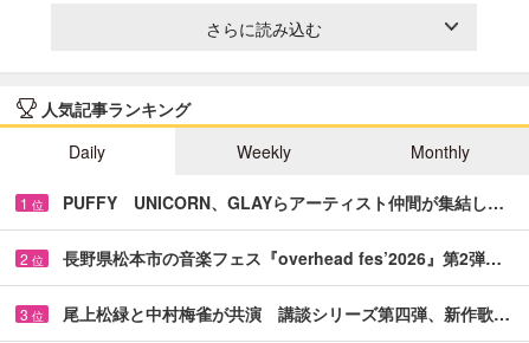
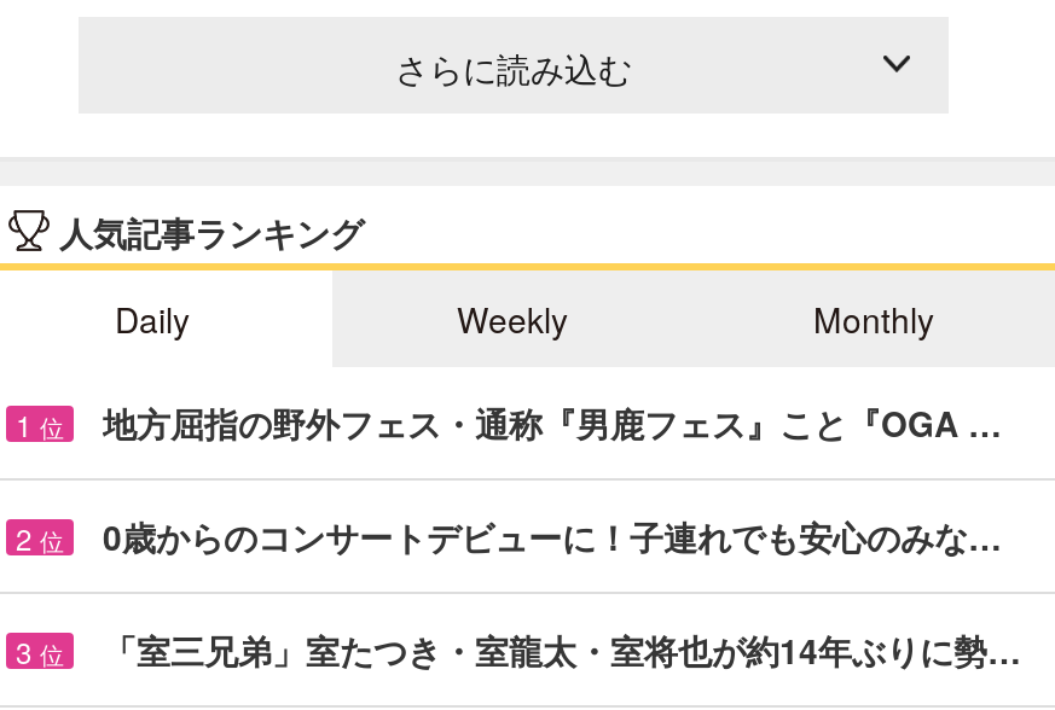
[63,190,504,214] PUFFY UNICORN、GLAYらアーティスト仲間が集結し… -> [103,398,1002,446] 地方屈指の野外フェス・通称『男鹿フェス』こと『OGA …
[63,246,502,269] 長野県松本市の音楽フェス『overhead fes’2026』第2弾… -> [103,511,1002,560] 0歳からのコンサートデビューに！子連れでも安心のみな…
[63,301,510,325] 尾上松緑と中村梅雀が共演 講談シリーズ第四弾、新作歌… -> [103,625,1021,673] 「室三兄弟」室たつき・室龍太・室将也が約14年ぶりに勢…

